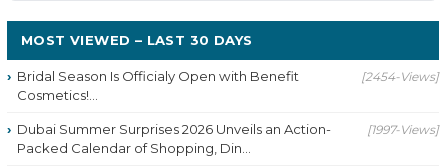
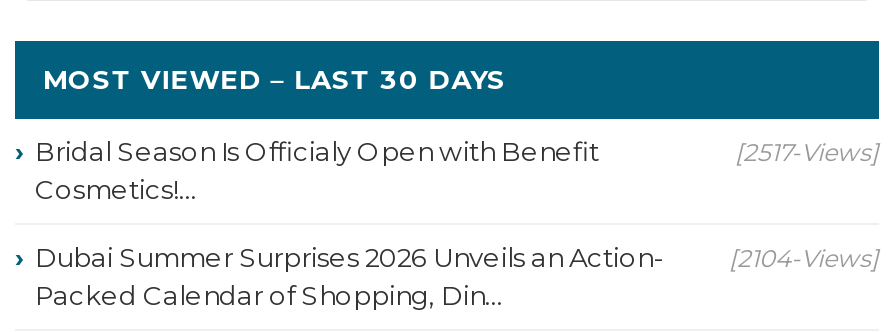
[361,69,439,84] [2454-Views] -> [735,138,879,168] [2517-Views]
[367,122,439,137] [1997-Views] -> [729,244,879,274] [2104-Views]

